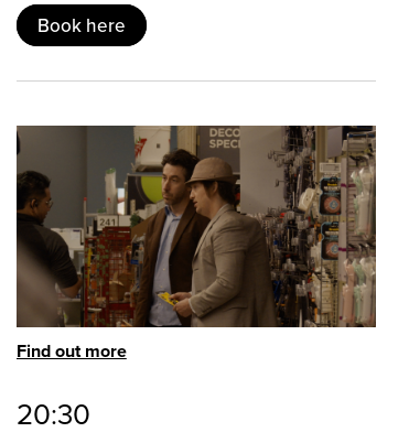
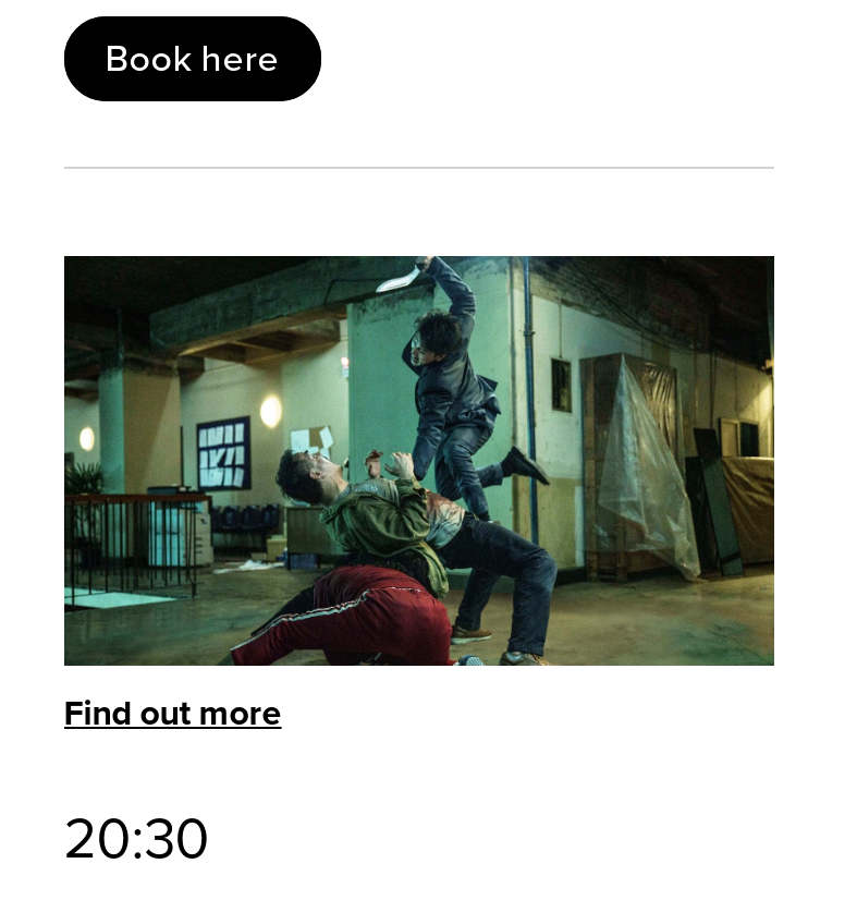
[15,125,377,328] [image] -> [62,254,776,668] [image]

